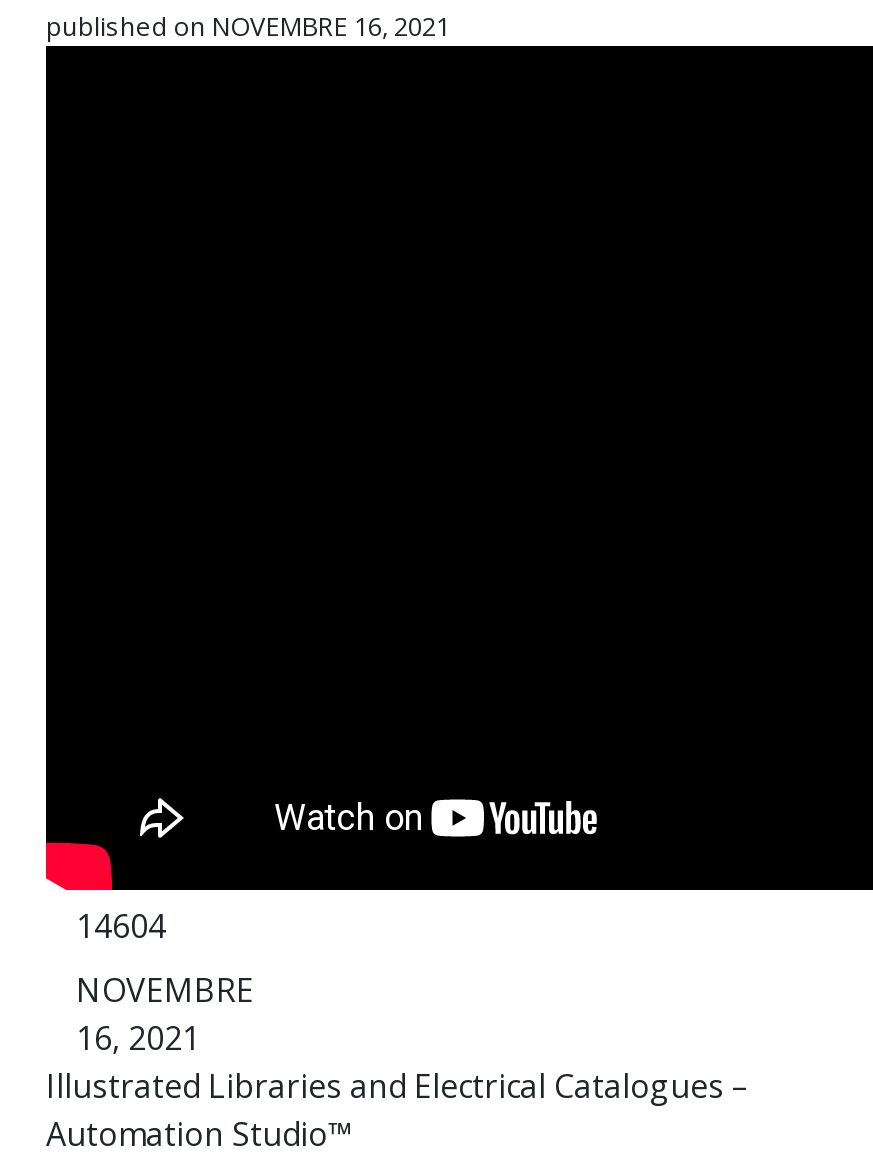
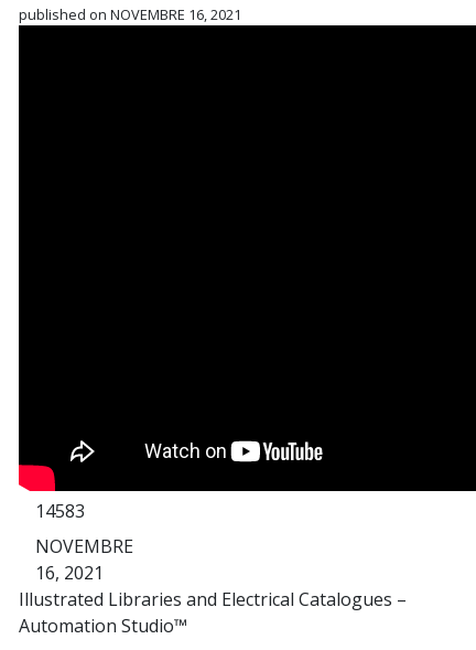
[76,903,166,947] 14604 -> [35,498,85,523] 14583

